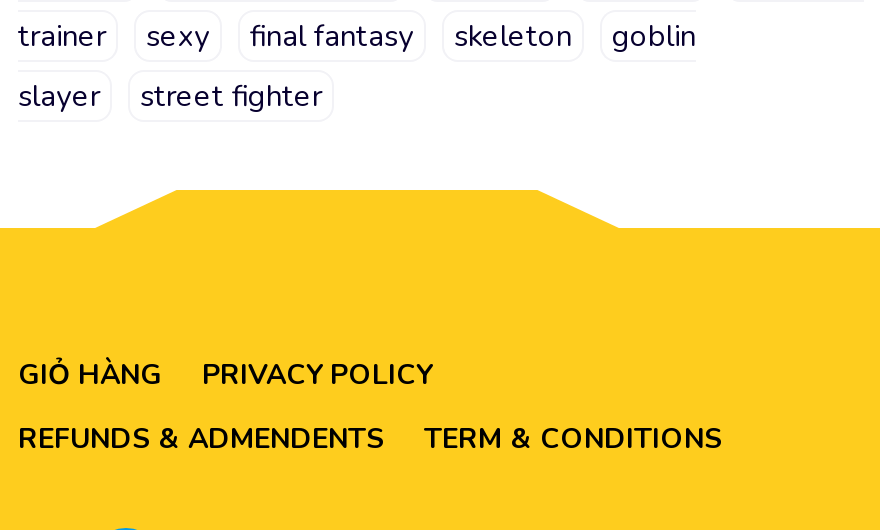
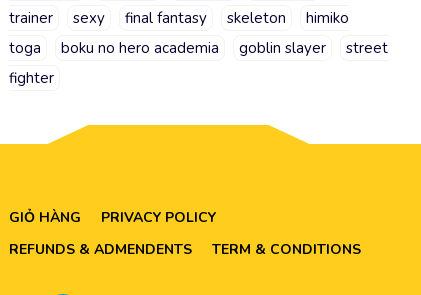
[18,15,696,115] goblin | slayer | street fighter -> [9,8,388,88] himiko | toga | boku no hero academia | goblin slayer | street | fighter

